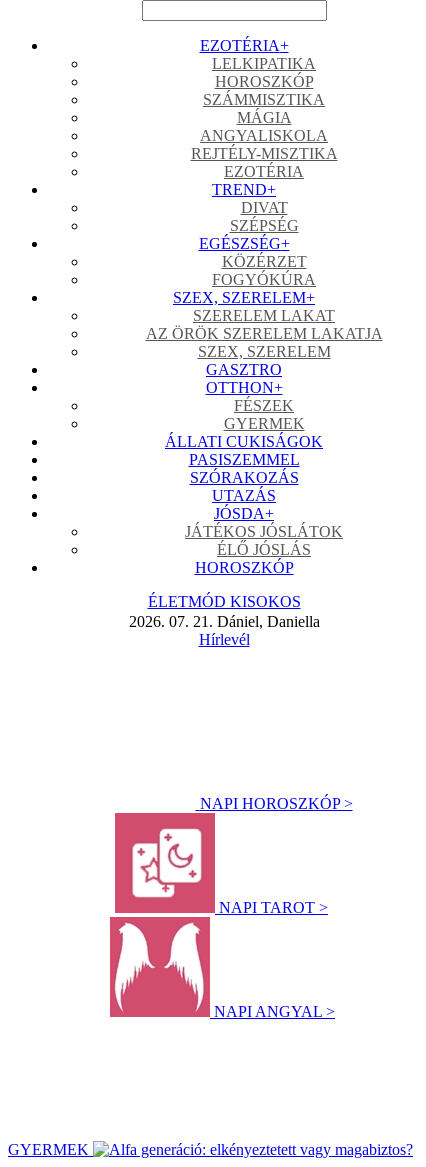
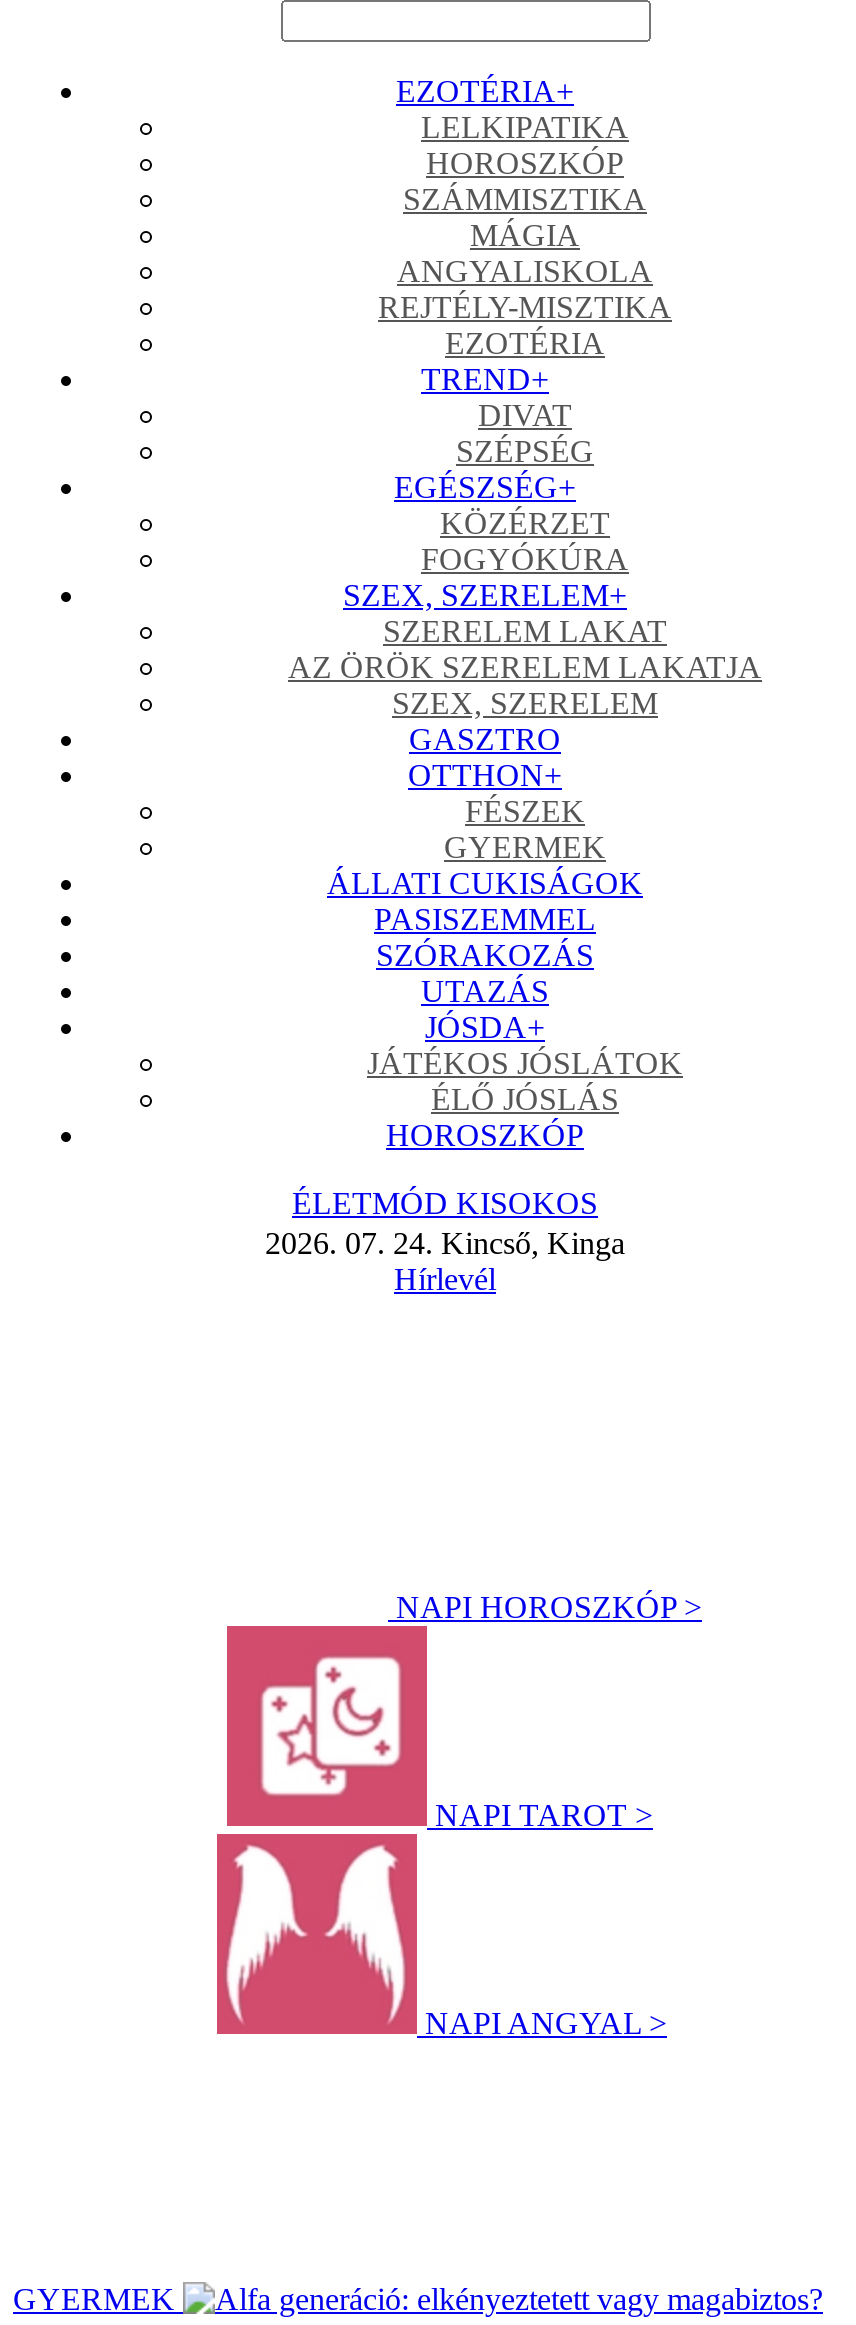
[128,613,319,630] 2026. 07. 21. Dániel, Daniella -> [265,1226,625,1260] 2026. 07. 24. Kincső, Kinga

